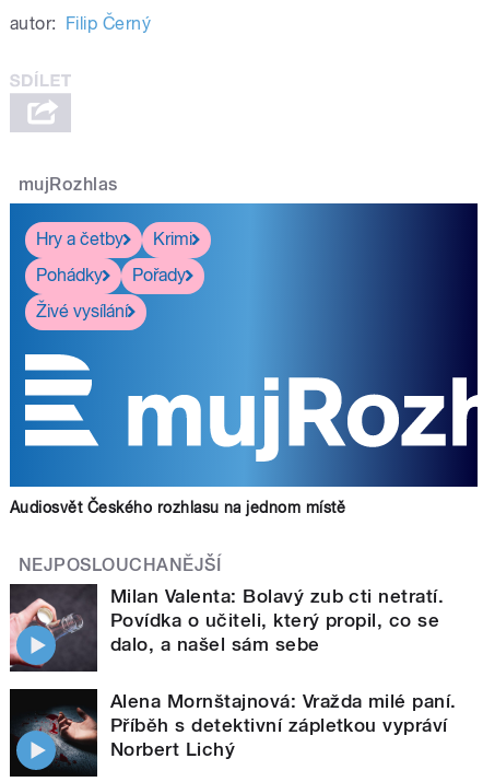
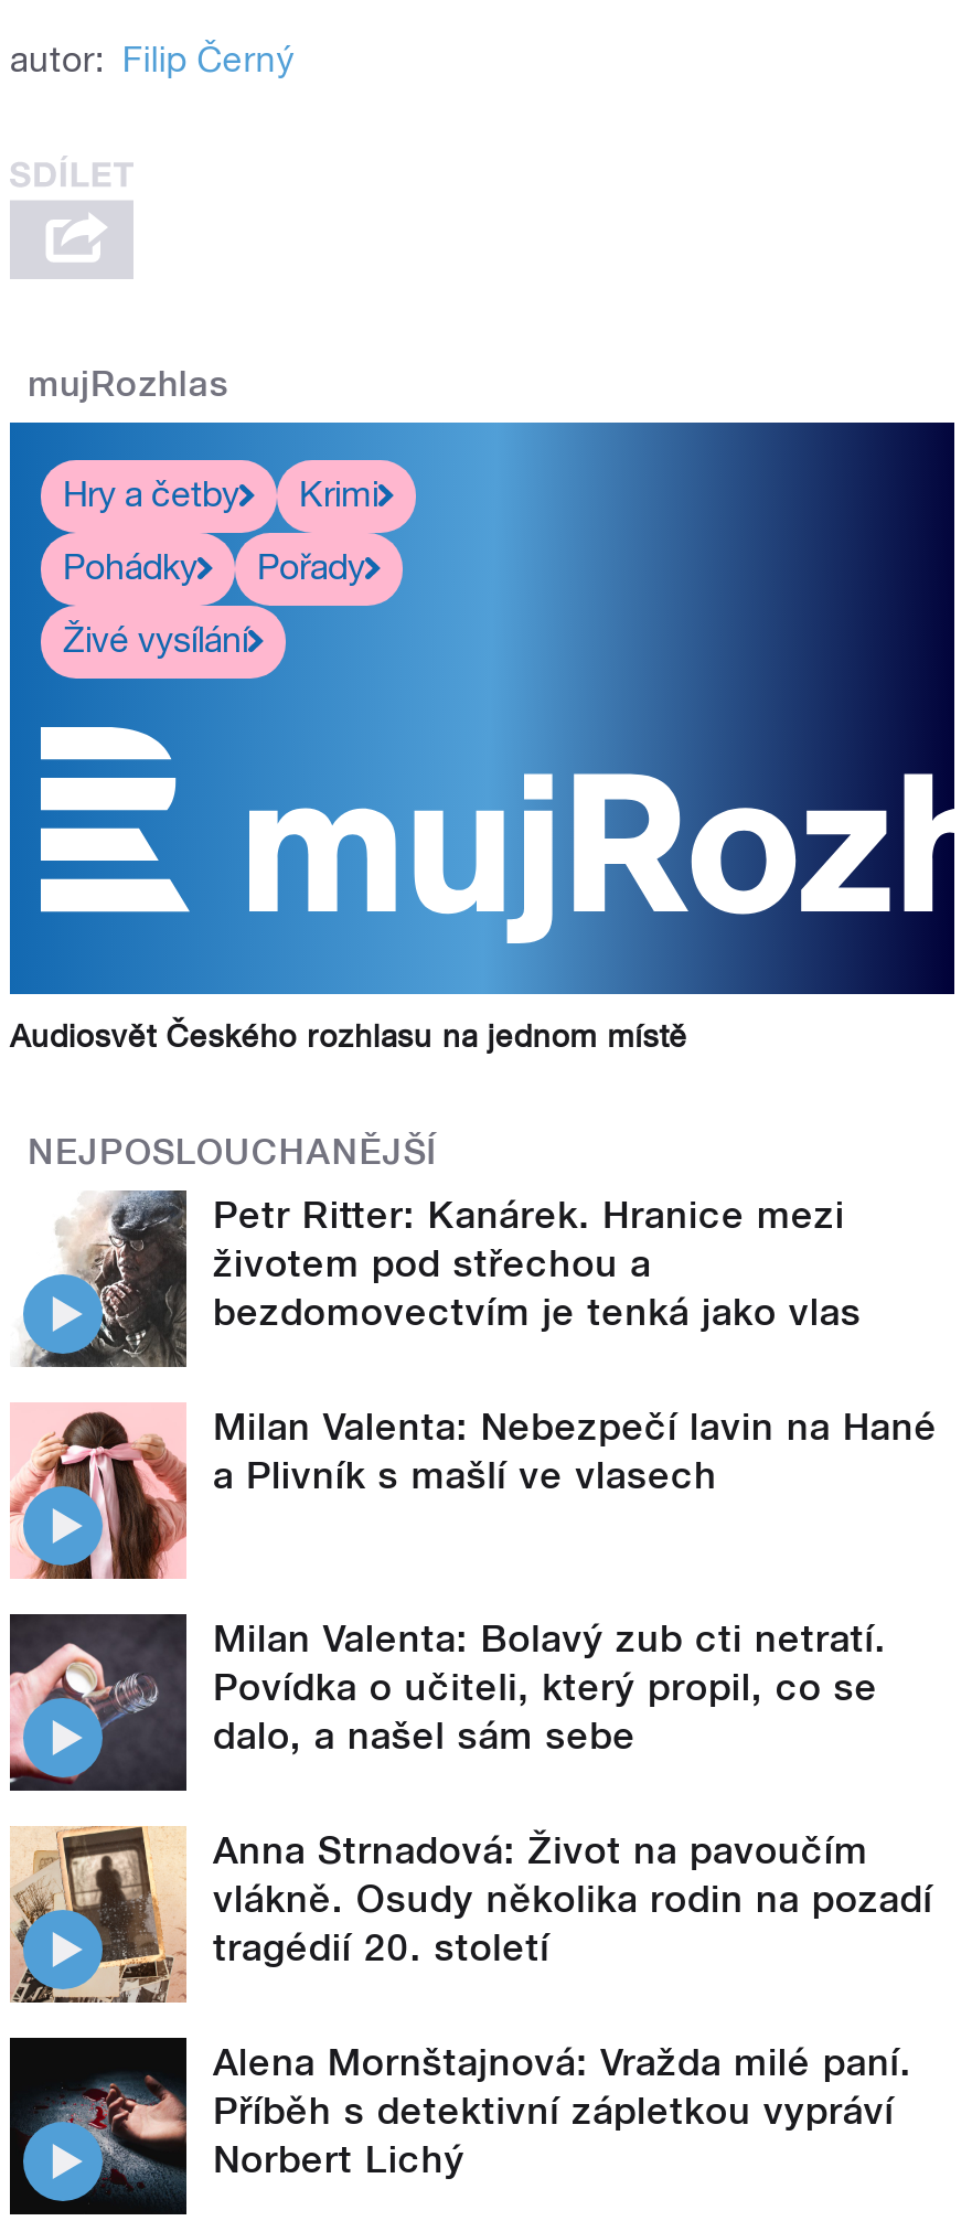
none -> [10,1188,937,1497] [image] | Petr Ritter: Kanárek. Hranice mezi | životem pod střechou a | bezdomovectvím je tenká jako vlas | Milan Valenta: Nebezpečí lavin na Hané | a Plivník s mašlí ve vlasech
none -> [10,1402,189,1581] [image]
none -> [10,1824,933,2005] [image] | Anna Strnadová: Život na pavoučím | vlákně. Osudy několika rodin na pozadí | tragédií 20. století

